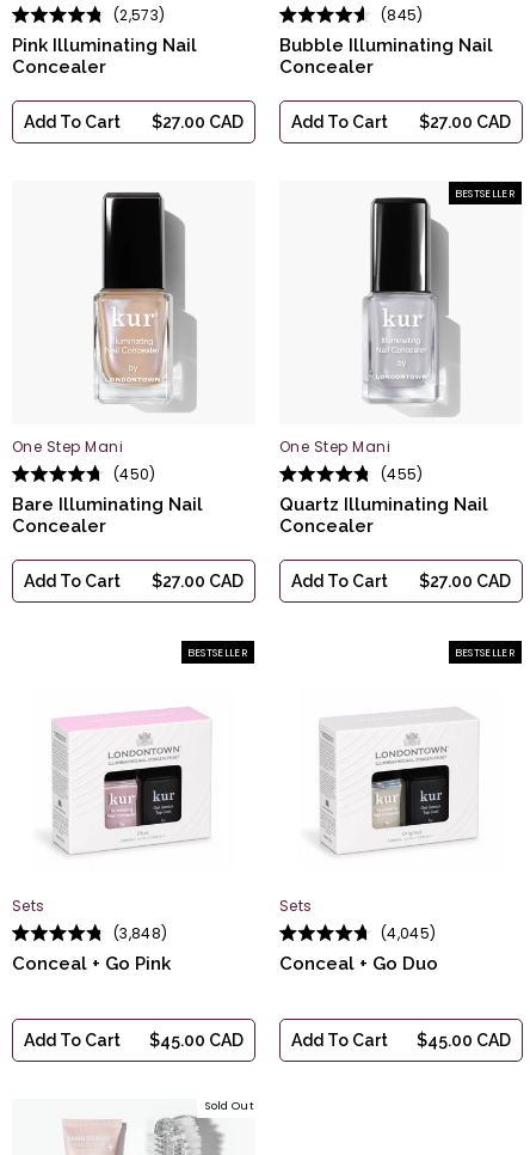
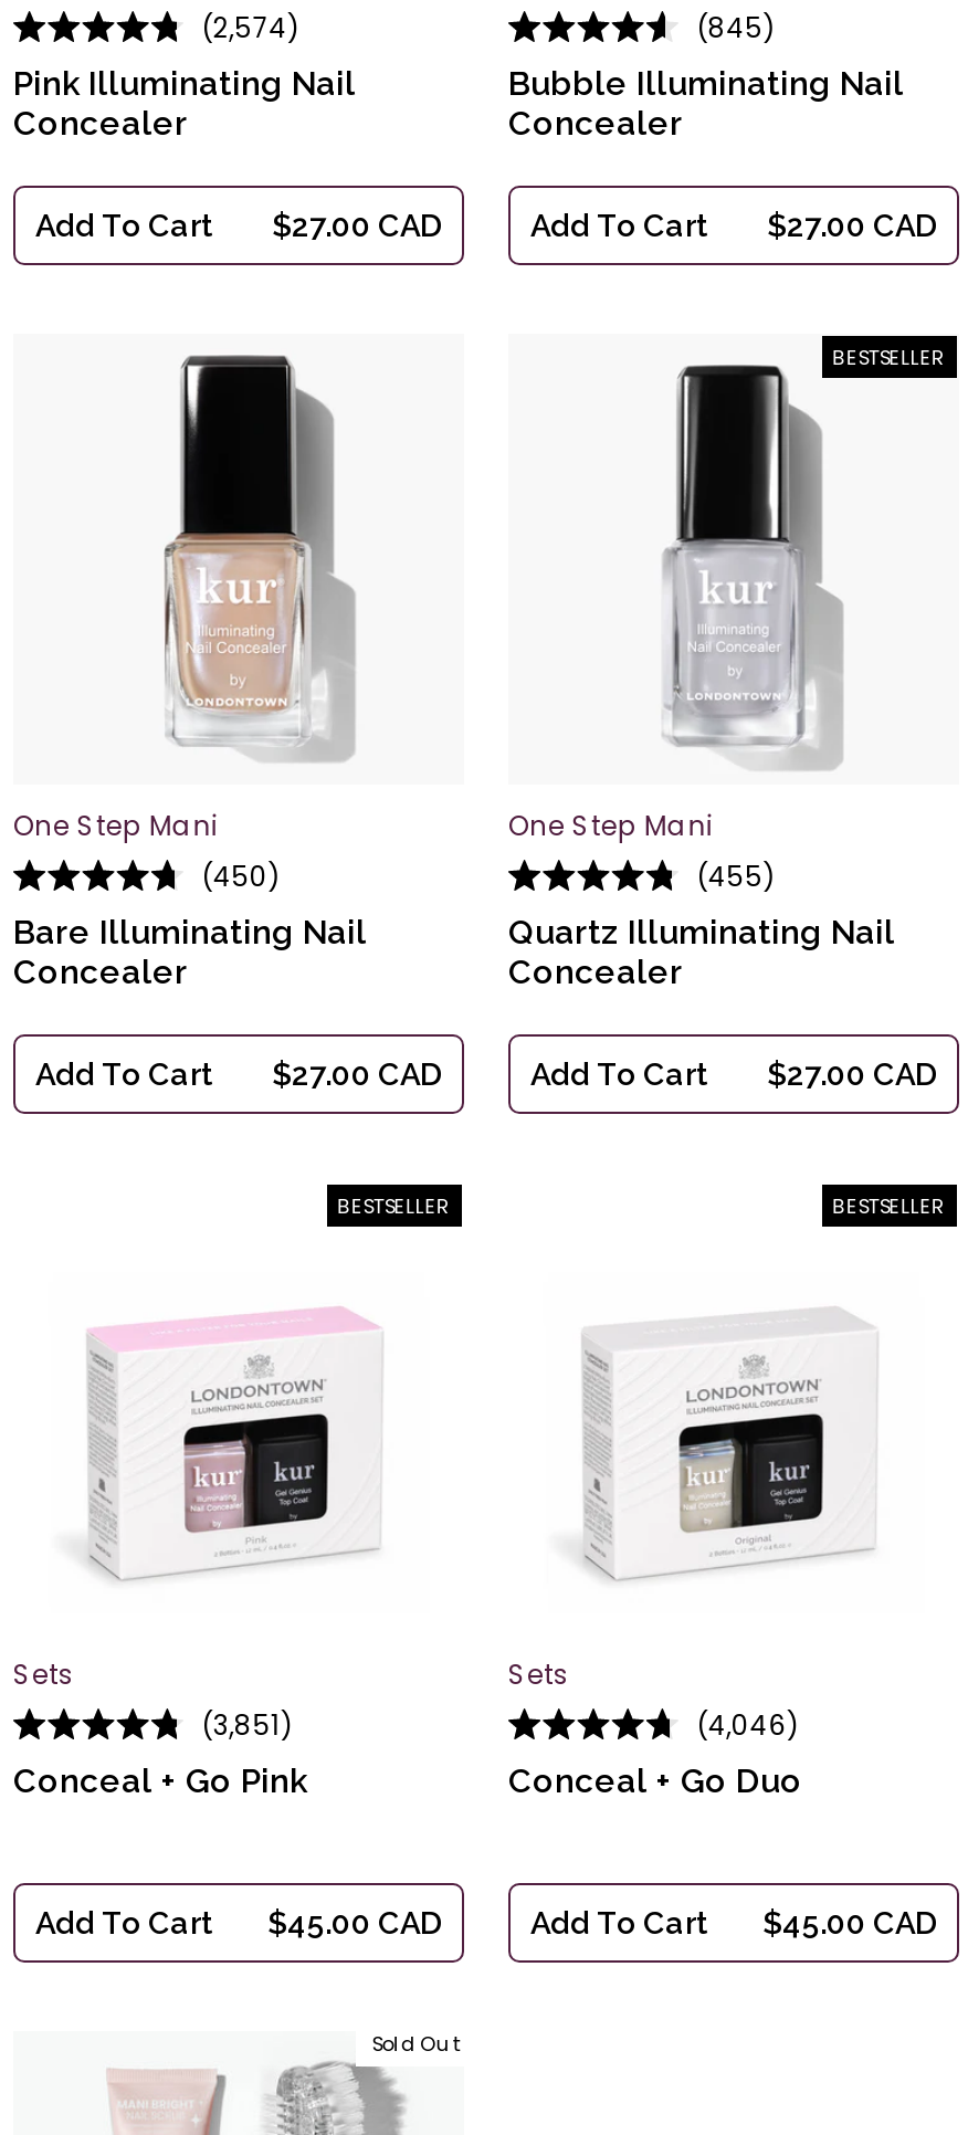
[120,5,159,26] 2,573 -> [213,10,287,47] 2,574
[120,924,161,944] 3,848 -> [213,1707,281,1745] 3,851
[387,924,430,944] 4,045 -> [708,1707,787,1745] 4,046

